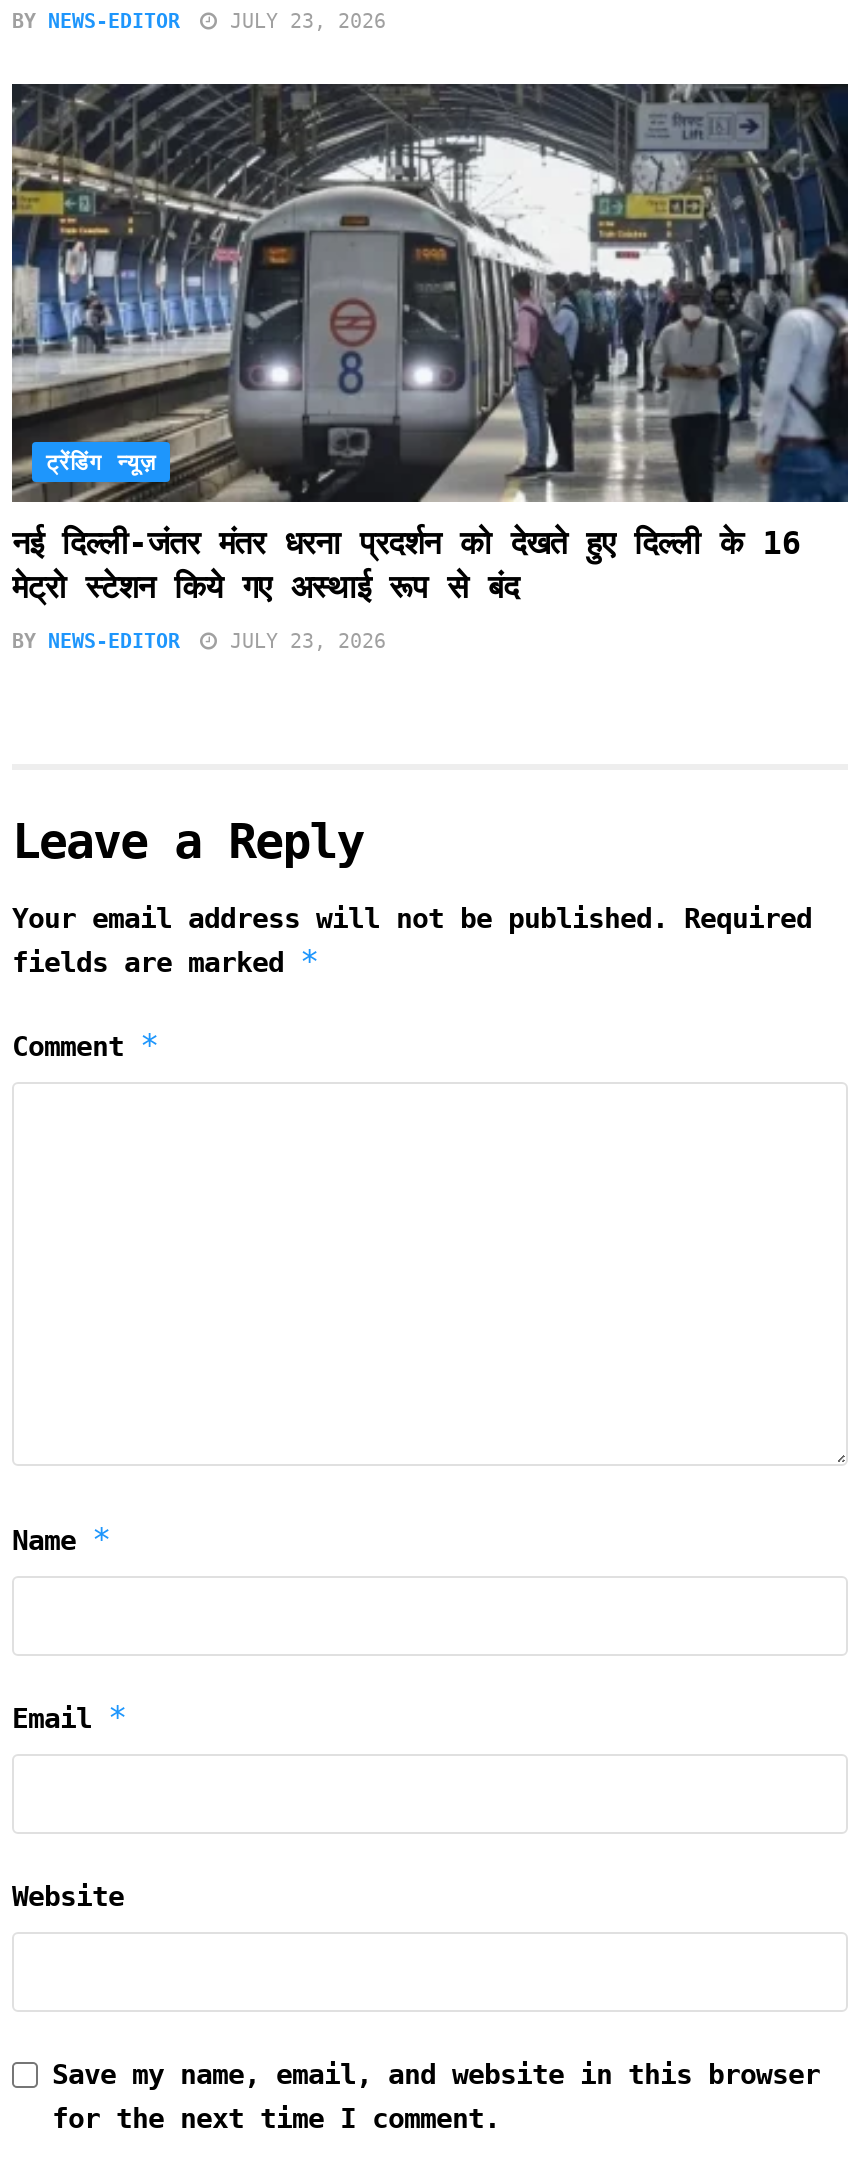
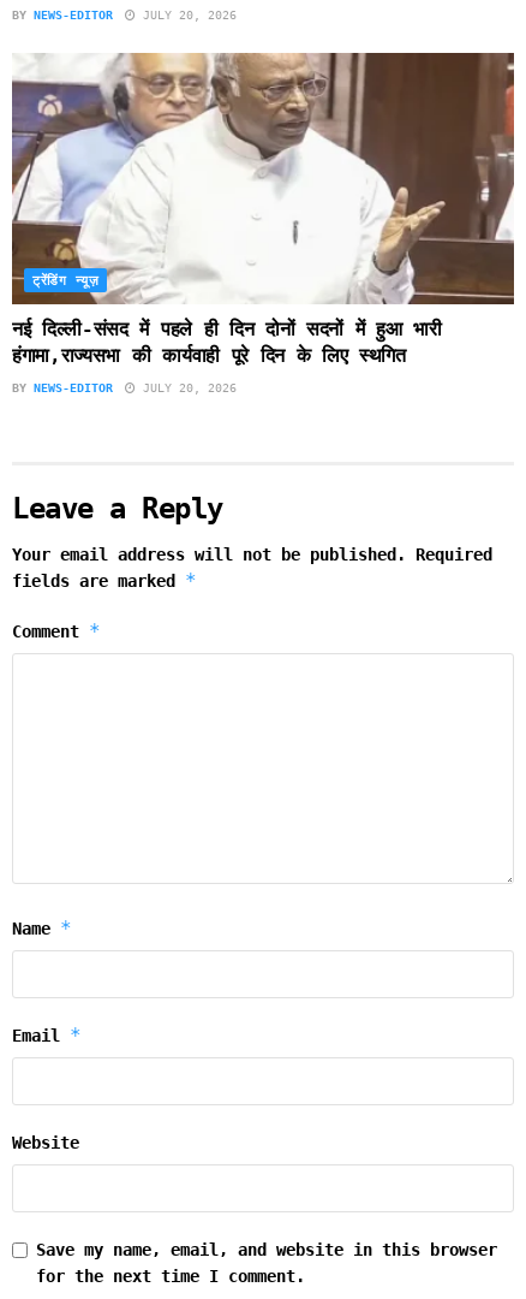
[12,10,386,32] BY NEWS-EDITOR JULY 23, 2026 -> [12,8,237,22] BY NEWS-EDITOR JULY 20, 2026
[10,82,850,606] [image] | नई दिल्ली-जंतर मंतर धरना प्रदर्शन को देखते हुए दिल्ली के 16 | मेट्रो स्टेशन किये गए अस्थाई रूप से बंद -> [11,52,515,367] [image] | नई दिल्ली-संसद में पहले ही दिन दोनों सदनों में हुआ भारी | हंगामा,राज्यसभा की कार्यवाही पूरे दिन के लिए स्थगित
[12,630,386,652] BY NEWS-EDITOR JULY 23, 2026 -> [12,381,237,395] BY NEWS-EDITOR JULY 20, 2026

